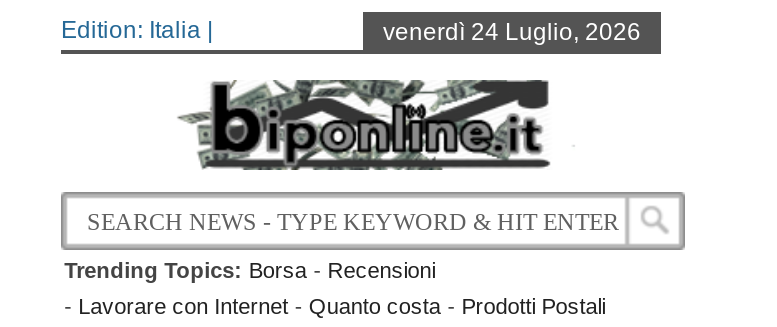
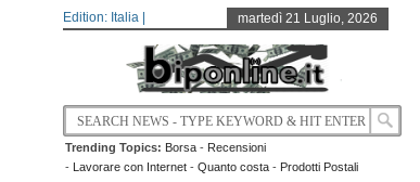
[383,18,641,46] venerdì 24 Luglio, 2026 -> [238,11,378,26] martedì 21 Luglio, 2026

